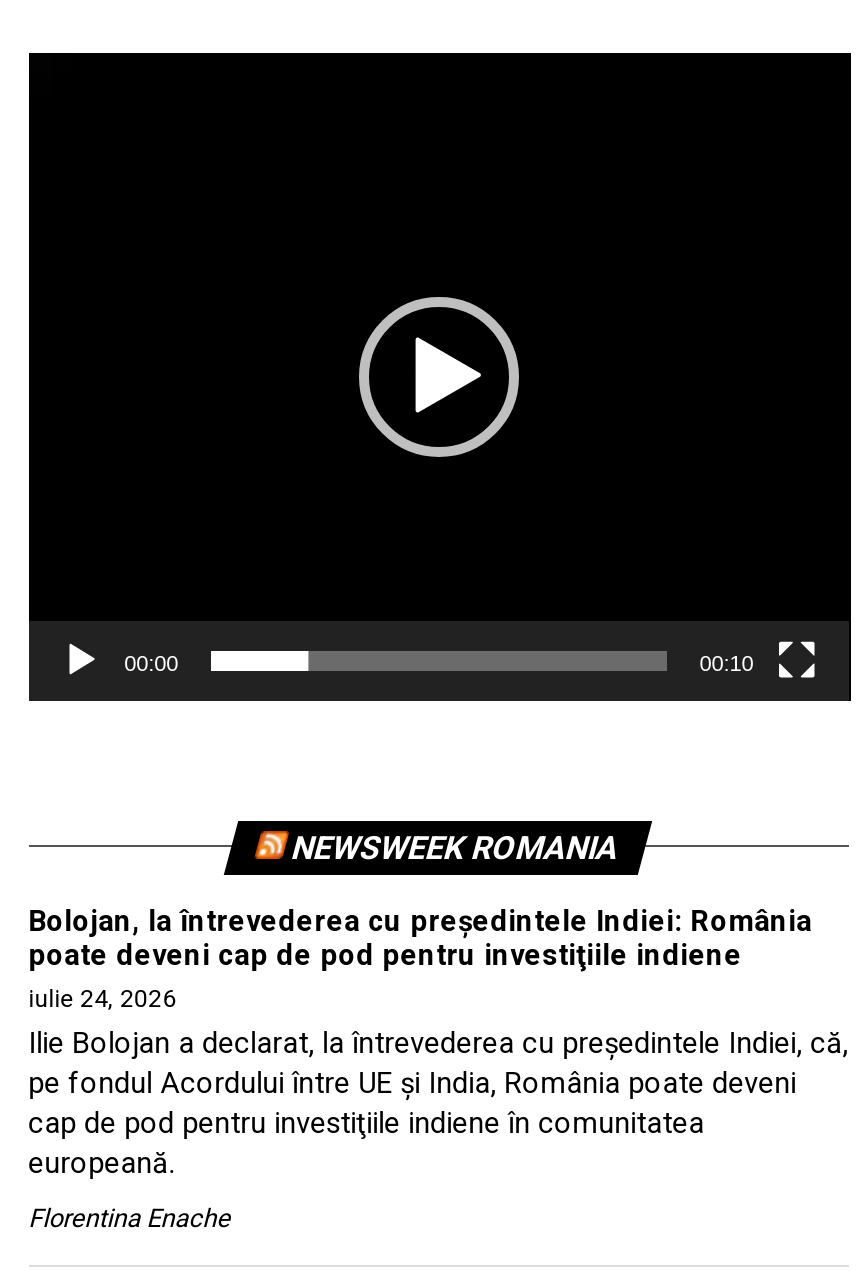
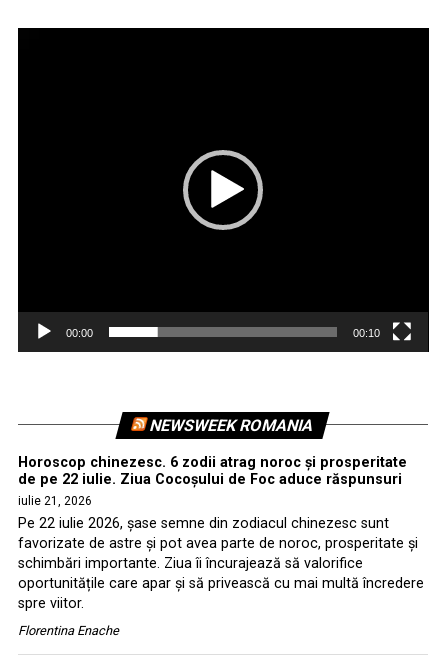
[28,905,848,1181] Bolojan, la întrevederea cu preşedintele Indiei: România | poate deveni cap de pod pentru investiţiile indiene | iulie 24, 2026 | Ilie Bolojan a declarat, la întrevederea cu preşedintele Indiei, că, | pe fondul Acordului între UE şi India, România poate deveni | cap de pod pentru investiţiile indiene în comunitatea | europeană. -> [18,454,424,612] Horoscop chinezesc. 6 zodii atrag noroc și prosperitate | de pe 22 iulie. Ziua Cocoșului de Foc aduce răspunsuri | iulie 21, 2026 | Pe 22 iulie 2026, șase semne din zodiacul chinezesc sunt | favorizate de astre și pot avea parte de noroc, prosperitate și | schimbări importante. Ziua îi încurajează să valorifice | oportunitățile care apar și să privească cu mai multă încredere | spre viitor.

